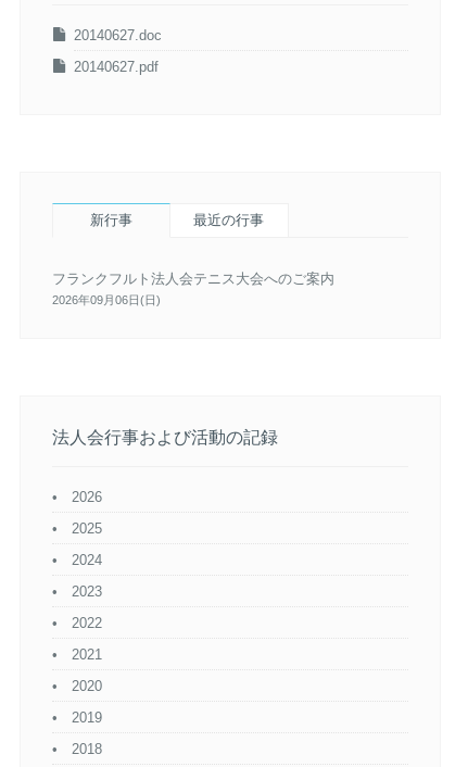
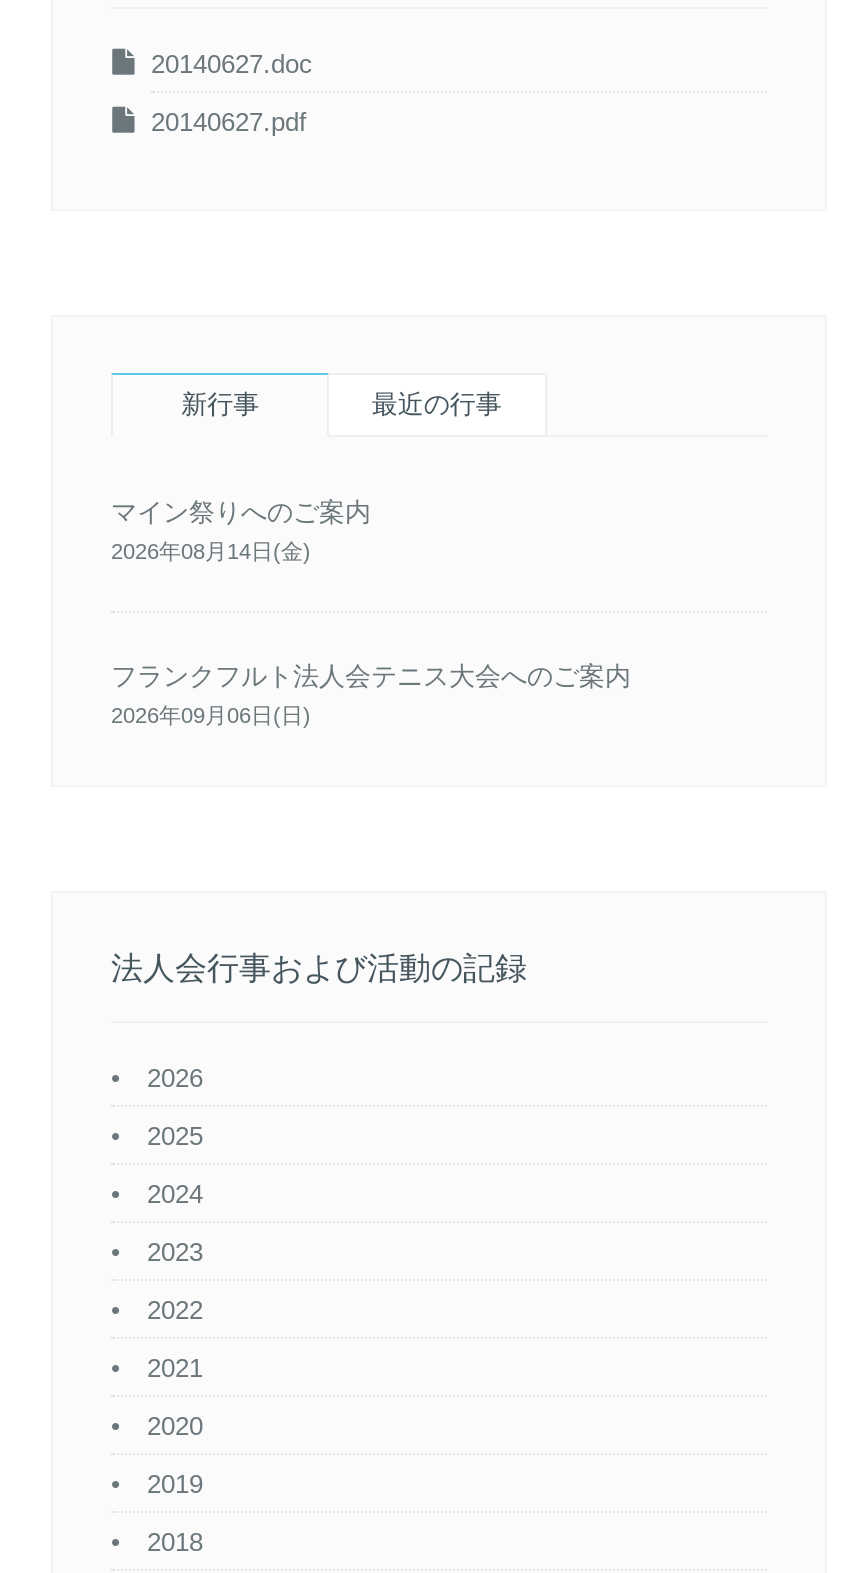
none -> [111,497,371,563] マイン祭りへのご案内 | 2026年08月14日(金)

